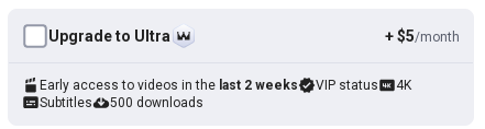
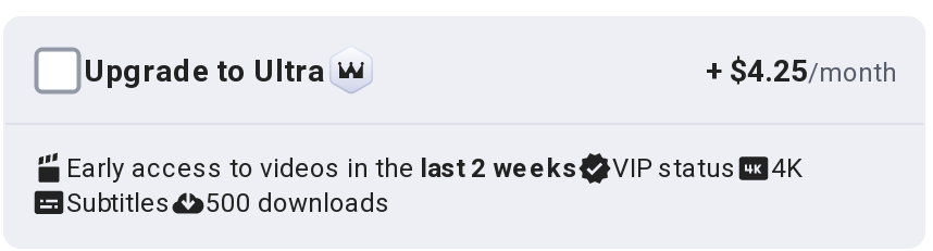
[385,28,460,45] + $5/month -> [706,54,897,89] + $4.25/month

